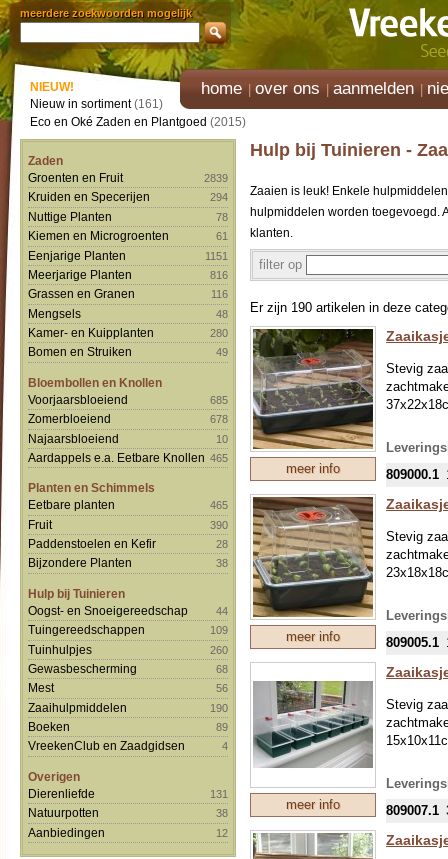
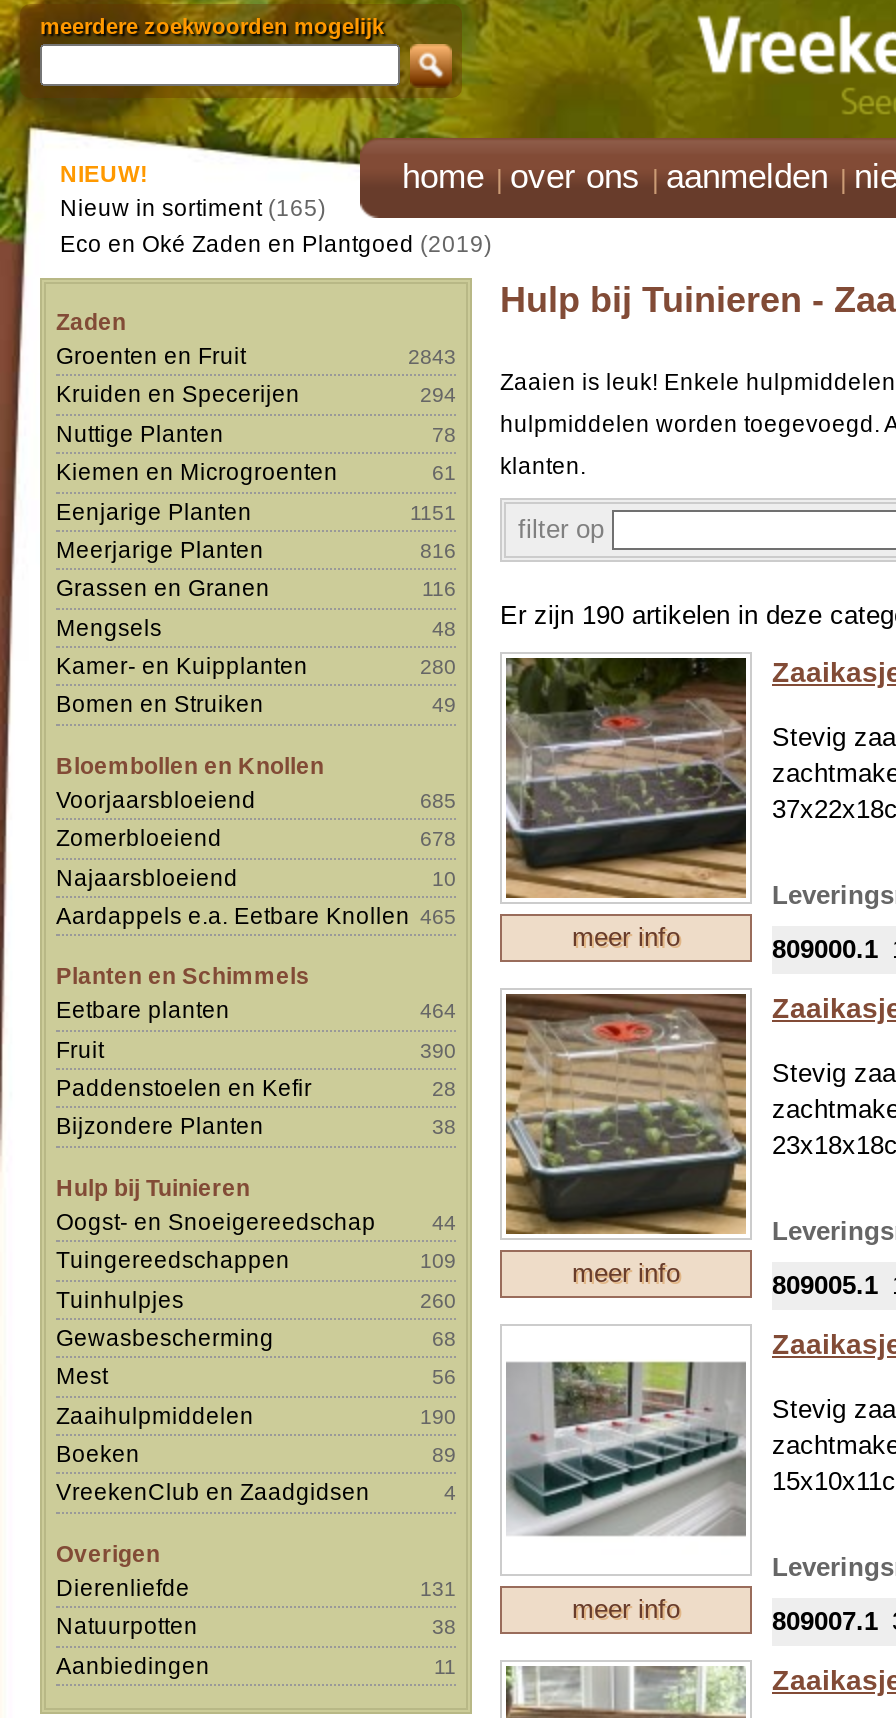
[30,97,163,110] Nieuw in sortiment (161) -> [60,194,326,220] Nieuw in sortiment (165)
[30,115,246,128] Eco en Oké Zaden en Plantgoed (2015) -> [60,231,492,257] Eco en Oké Zaden en Plantgoed (2019)
[204,172,228,184] 2839 -> [408,344,456,368] 2843
[210,499,228,511] 465 -> [420,998,456,1022] 464
[216,826,228,838] 12 -> [434,1653,456,1677] 11

